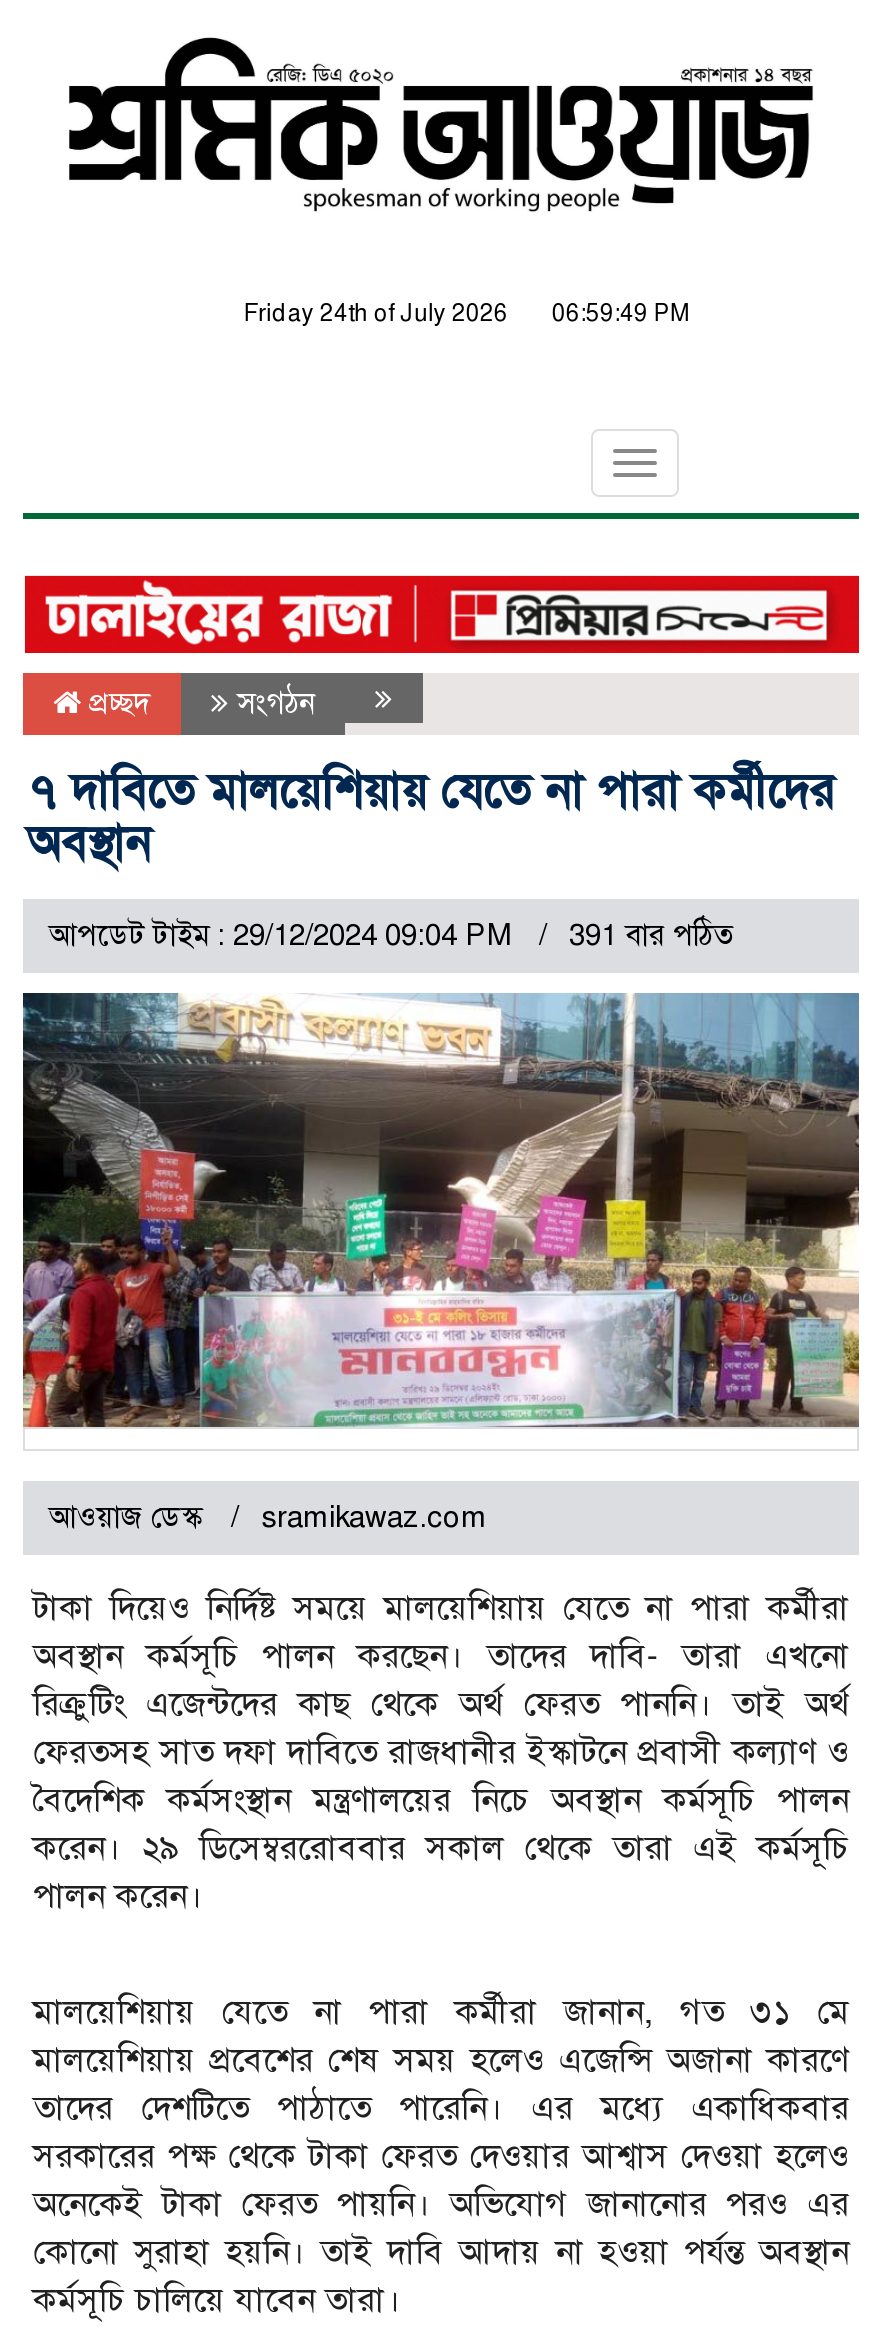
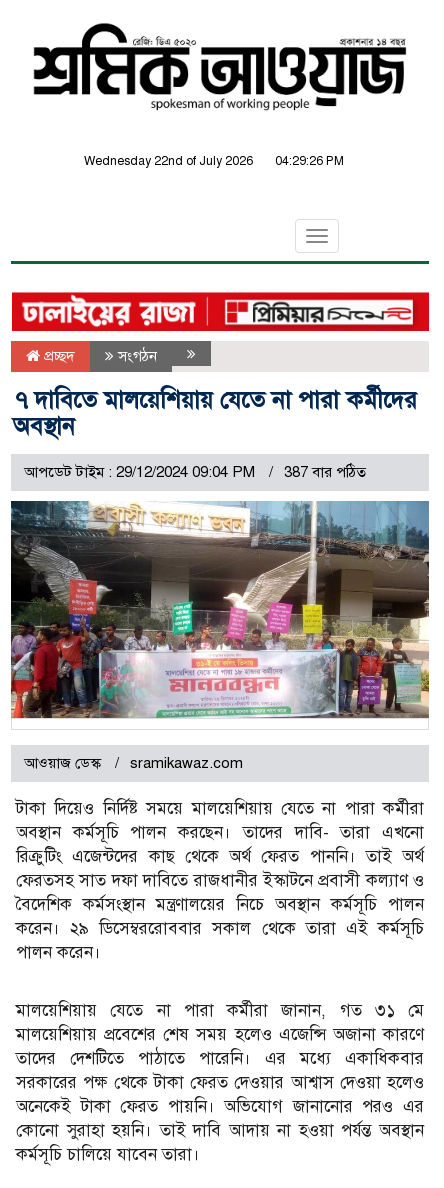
[244,298,508,326] Friday 24th of July 2026 -> [84,154,253,168] Wednesday 22nd of July 2026
[552,298,690,326] 06:59:49 PM -> [275,154,344,168] 04:29:26 PM
[49,917,733,953] আপডেট টাইম : 29/12/2024 09:04 PM 391 বার পঠিত -> [24,463,366,481] আপডেট টাইম : 29/12/2024 09:04 PM 387 বার পঠিত

